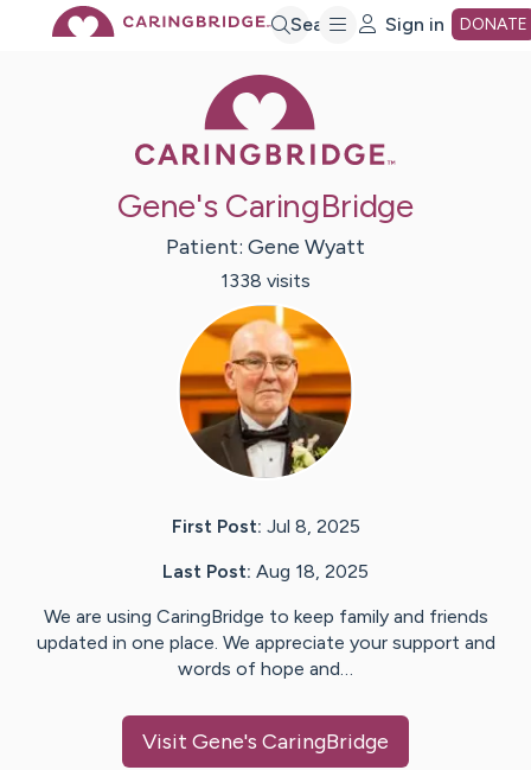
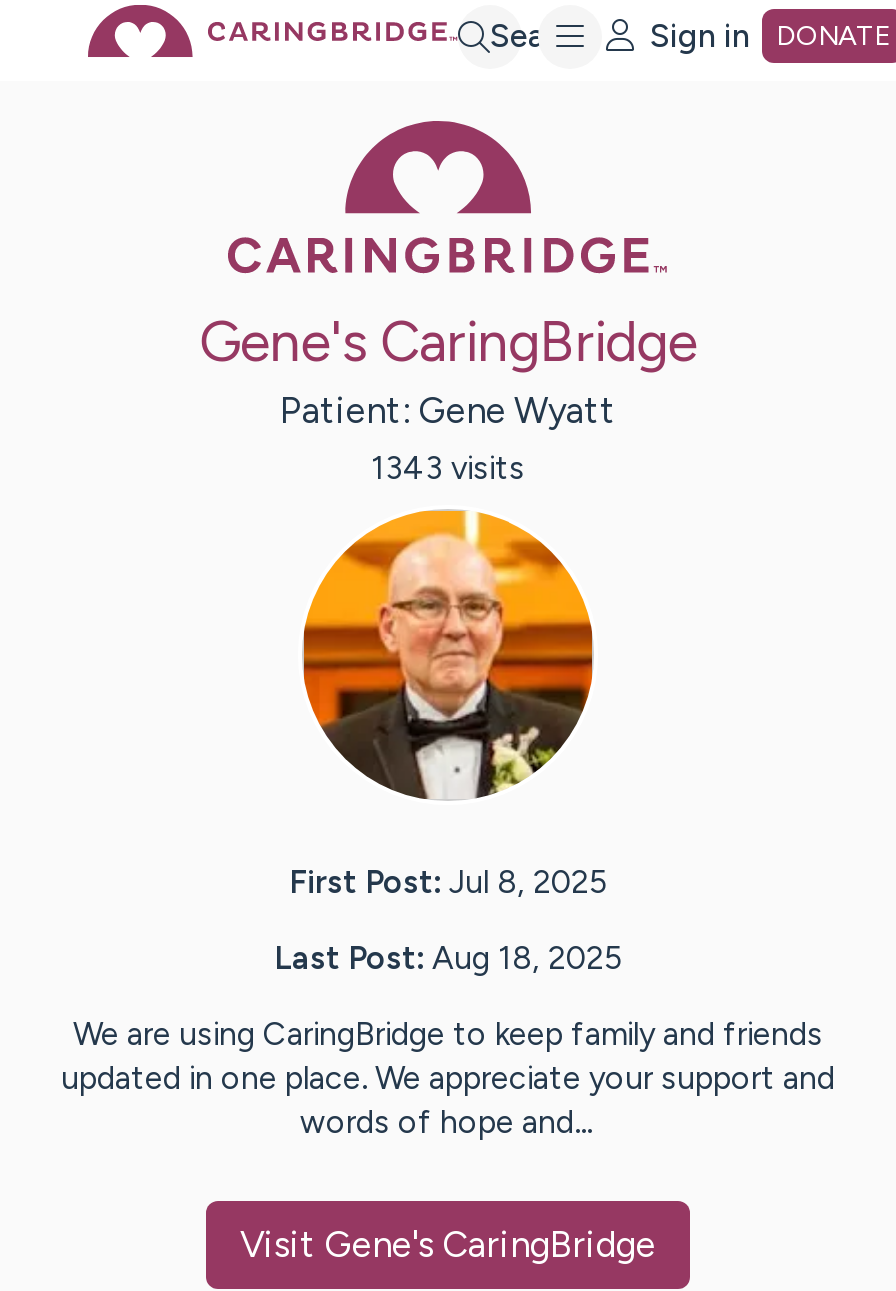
[220,270,311,292] 1338 visits -> [371,450,525,488] 1343 visits

